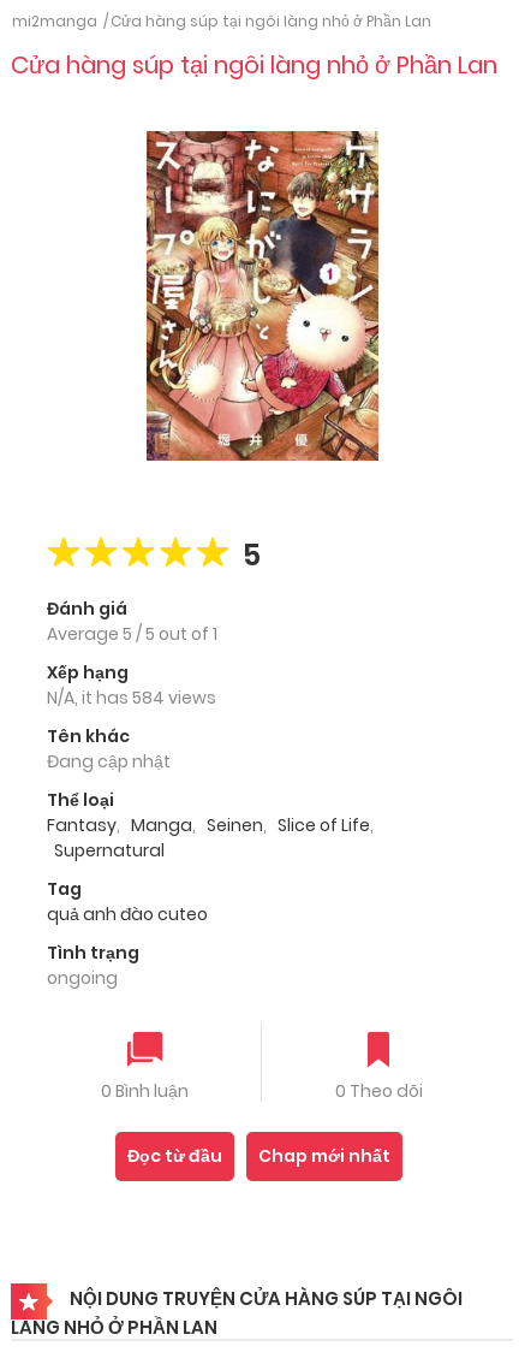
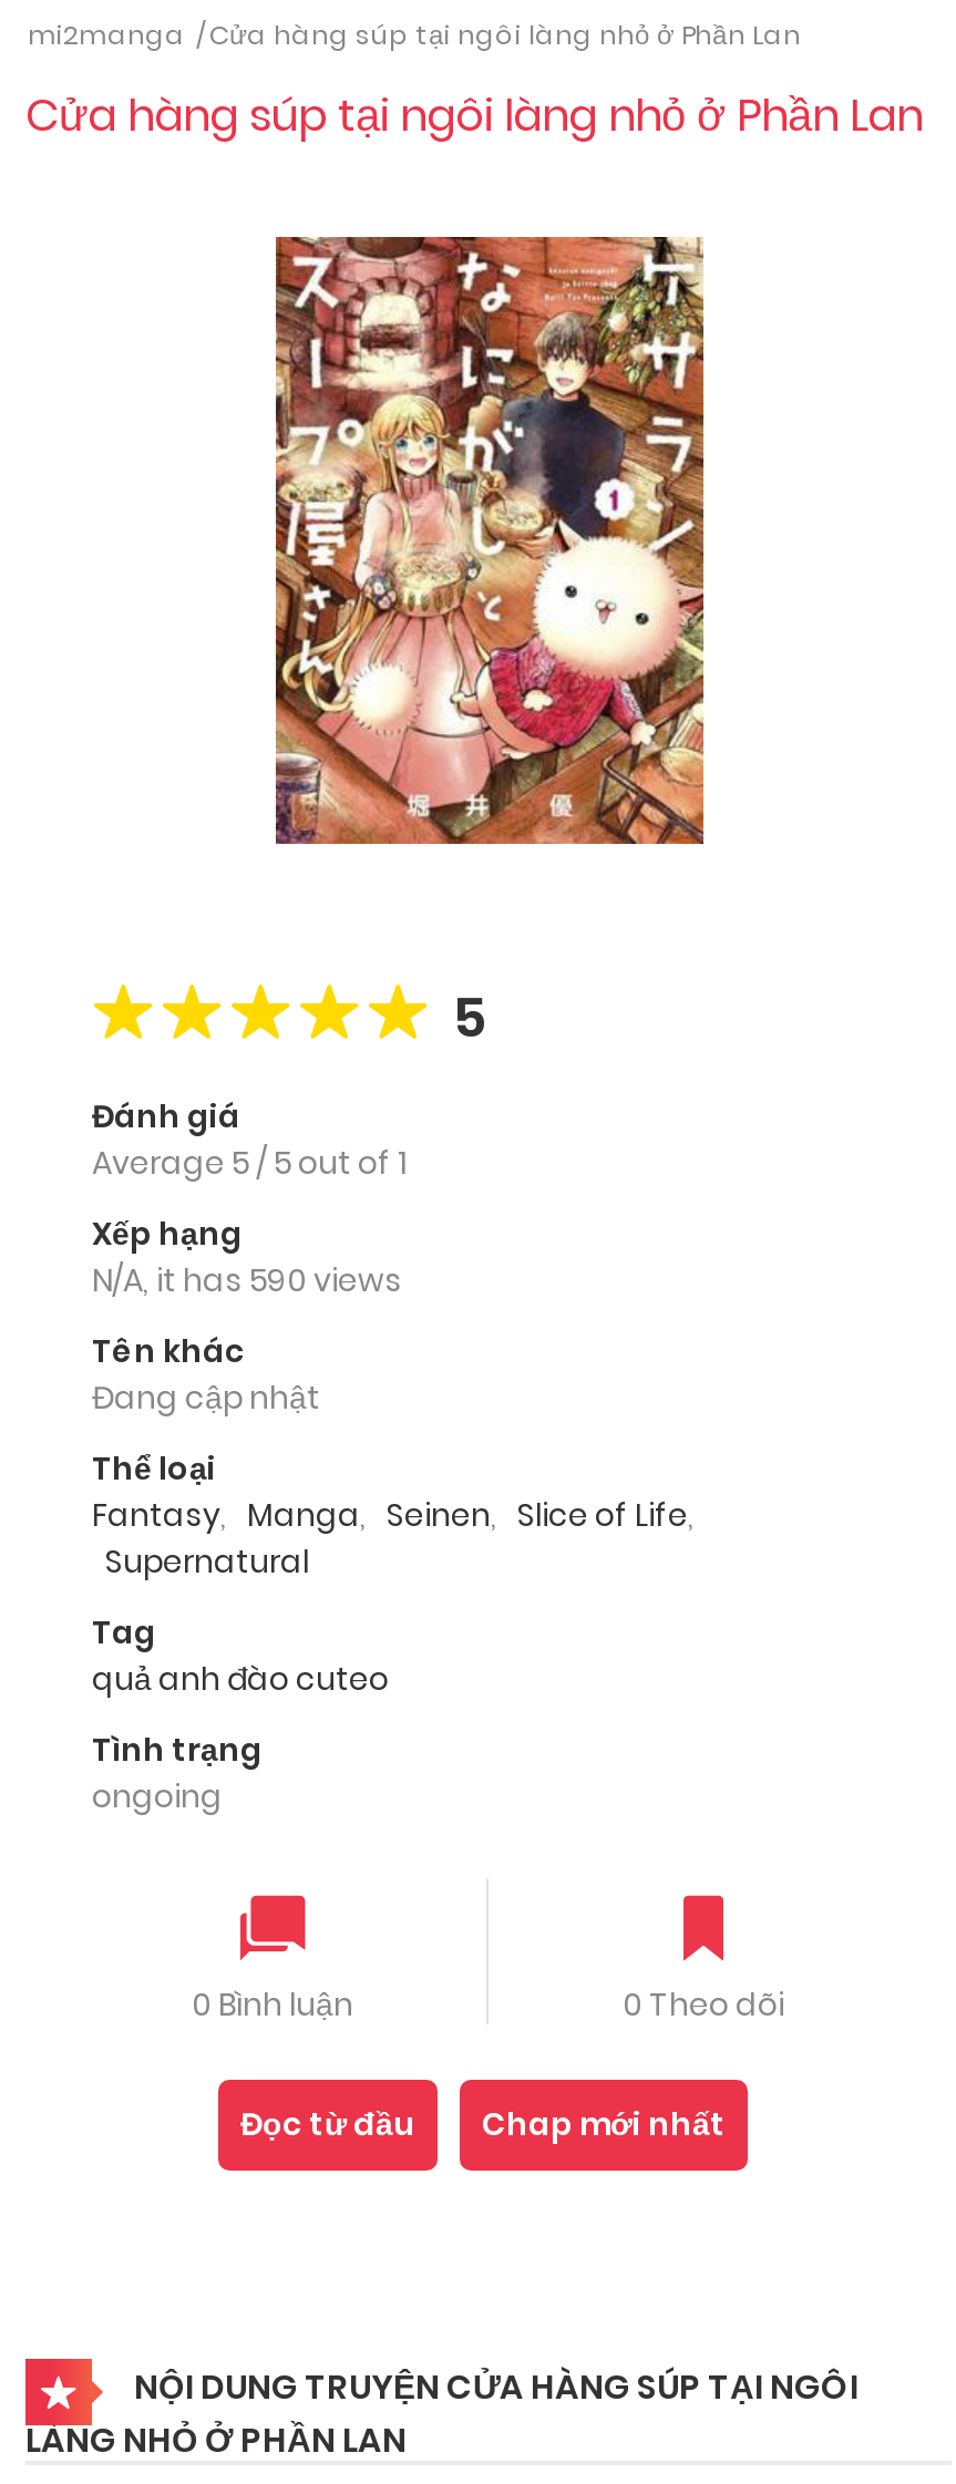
[47,686,216,710] N/A, it has 584 views -> [92,1259,402,1303] N/A, it has 590 views

